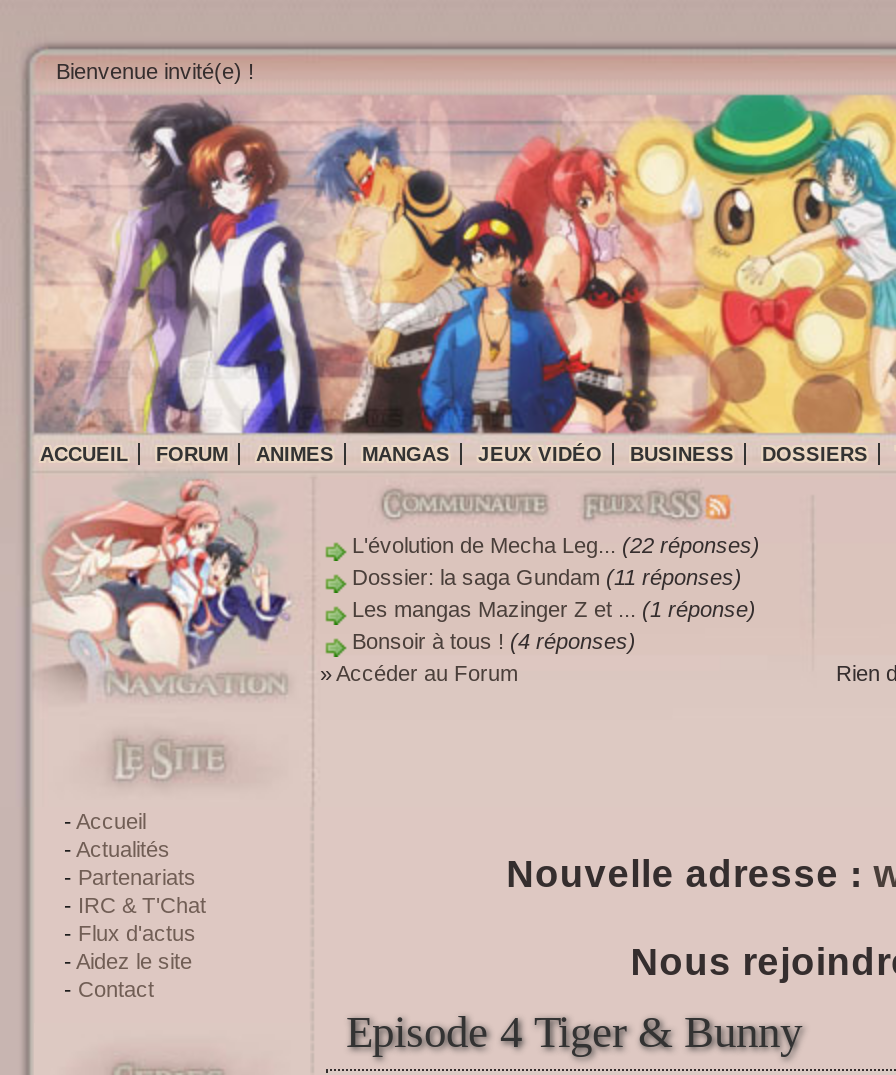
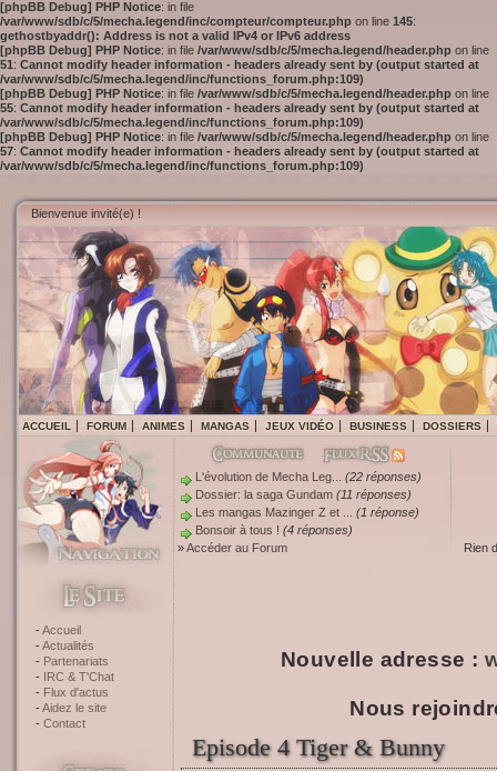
none -> [0,0,489,172] [phpBB Debug] PHP Notice: in file | /var/www/sdb/c/5/mecha.legend/inc/compteur/compteur.php on line 145: | gethostbyaddr(): Address is not a valid IPv4 or IPv6 address | [phpBB Debug] PHP Notice: in file /var/www/sdb/c/5/mecha.legend/header.php on line | 51: Cannot modify header information - headers already sent by (output started at | /var/www/sdb/c/5/mecha.legend/inc/functions_forum.php:109) | [phpBB Debug] PHP Notice: in file /var/www/sdb/c/5/mecha.legend/header.php on line | 55: Cannot modify header information - headers already sent by (output started at | /var/www/sdb/c/5/mecha.legend/inc/functions_forum.php:109) | [phpBB Debug] PHP Notice: in file /var/www/sdb/c/5/mecha.legend/header.php on line | 57: Cannot modify header information - headers already sent by (output started at | /var/www/sdb/c/5/mecha.legend/inc/functions_forum.php:109)

